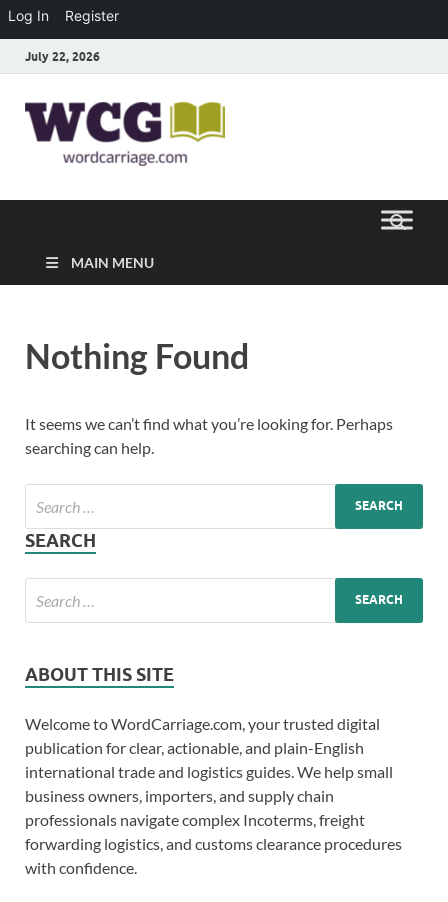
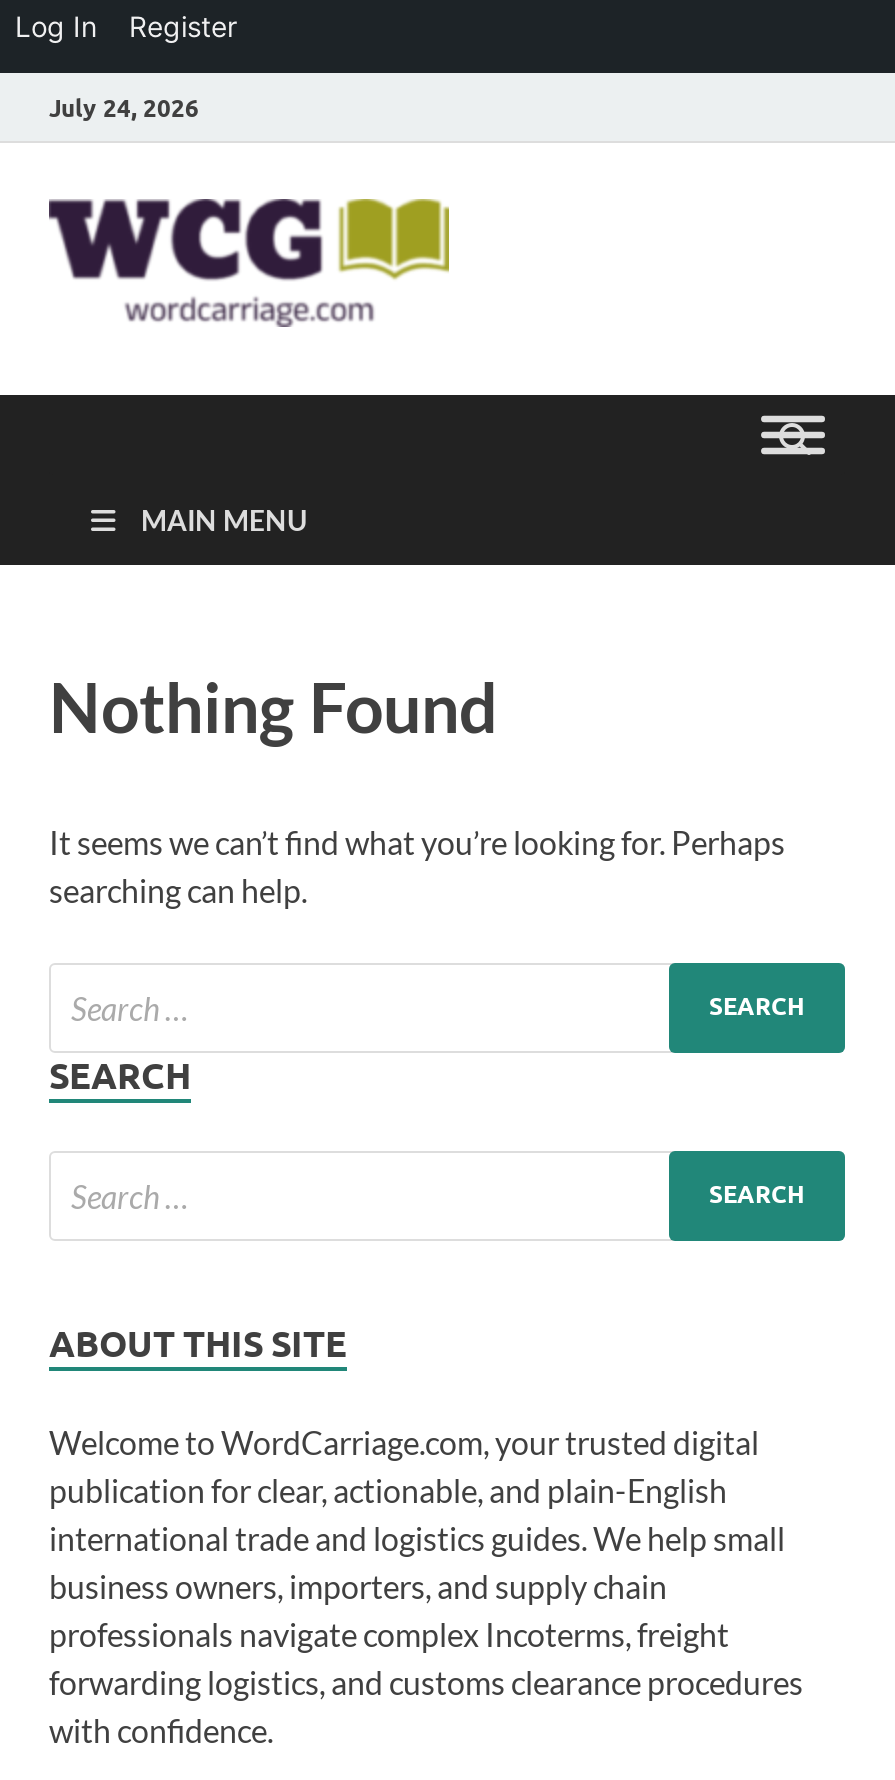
[25,48,100,63] July 22, 2026 -> [49,92,199,122] July 24, 2026

